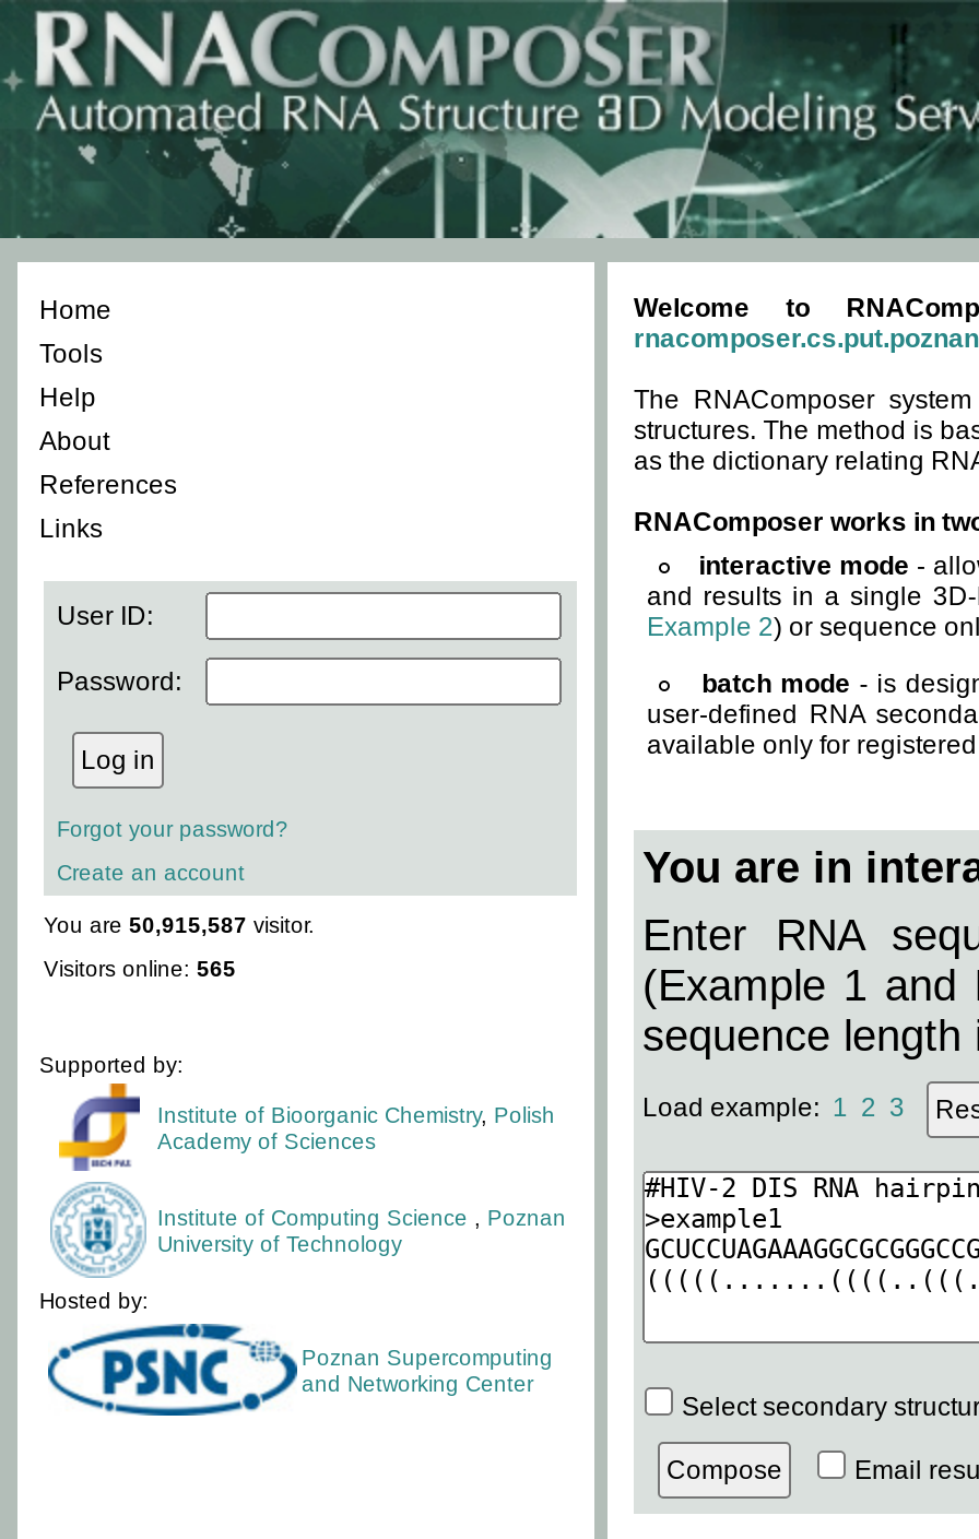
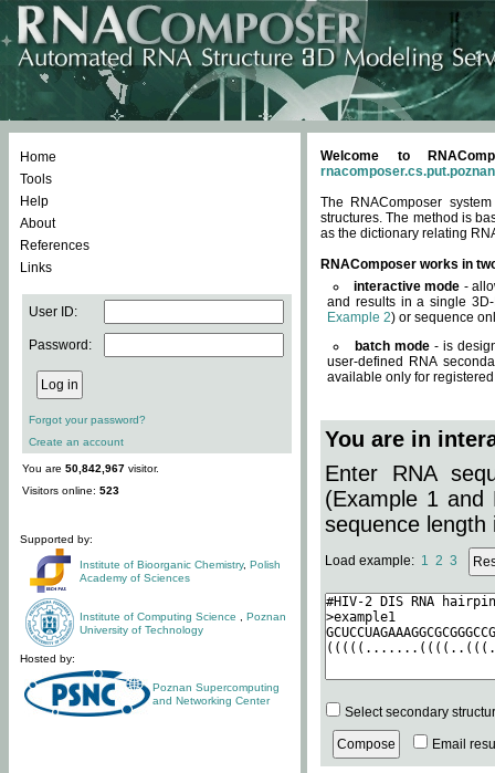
[44,913,315,937] You are 50,915,587 visitor. -> [22,462,159,474] You are 50,842,967 visitor.
[44,957,236,981] Visitors online: 565 -> [22,484,119,497] Visitors online: 523

